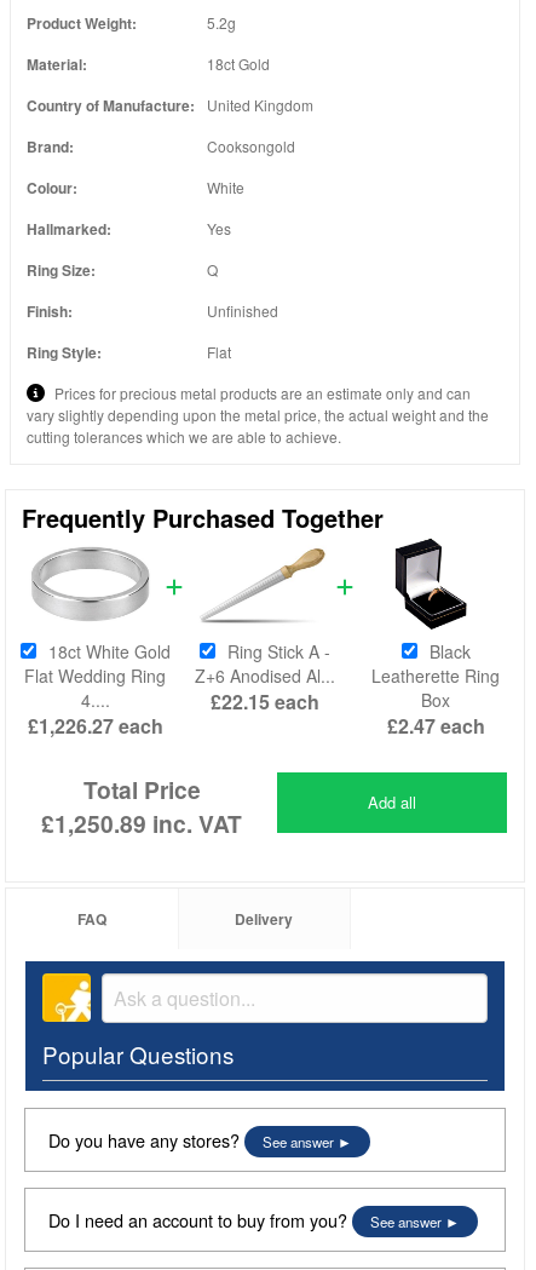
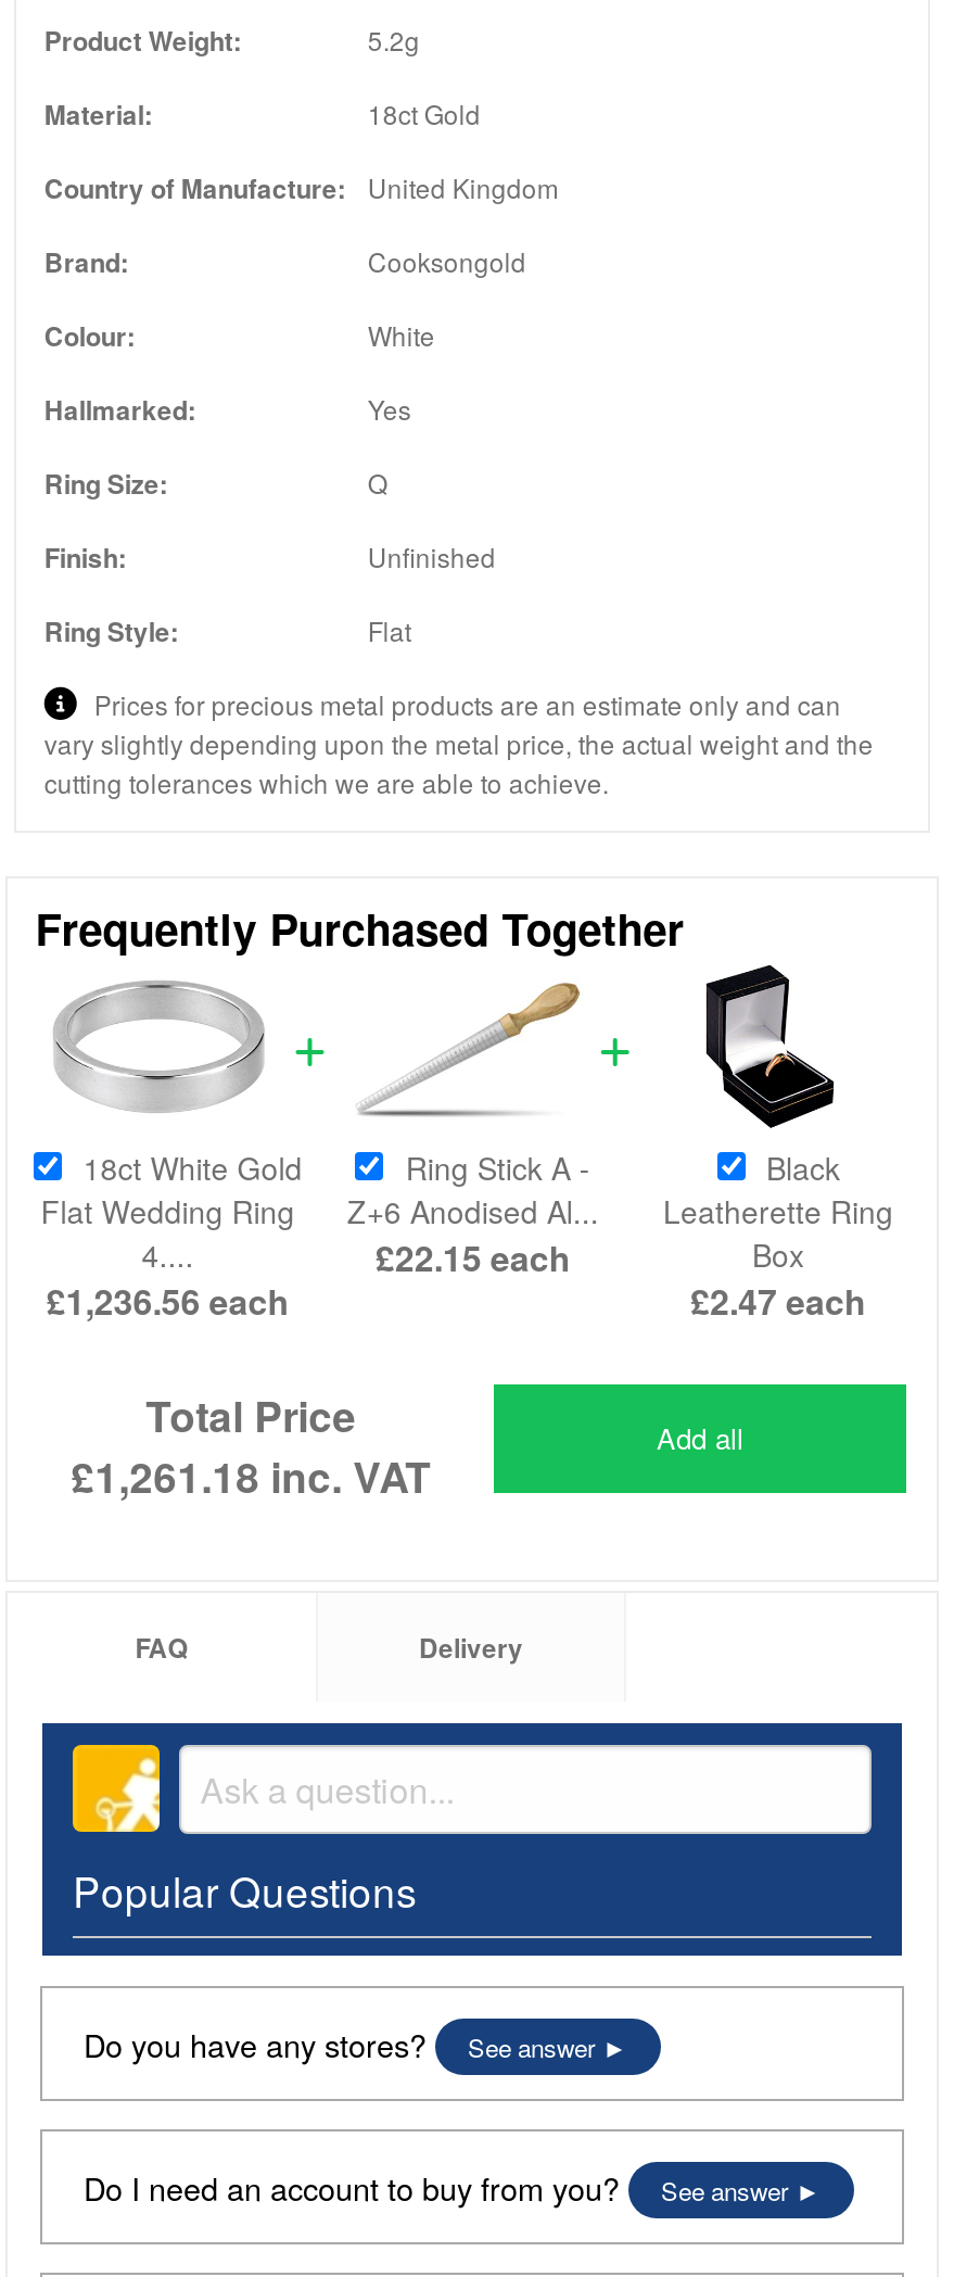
[27,712,163,740] £1,226.27 each -> [46,1276,289,1326] £1,236.56 each
[41,806,242,840] £1,250.89 inc. VAT -> [71,1445,431,1506] £1,261.18 inc. VAT

